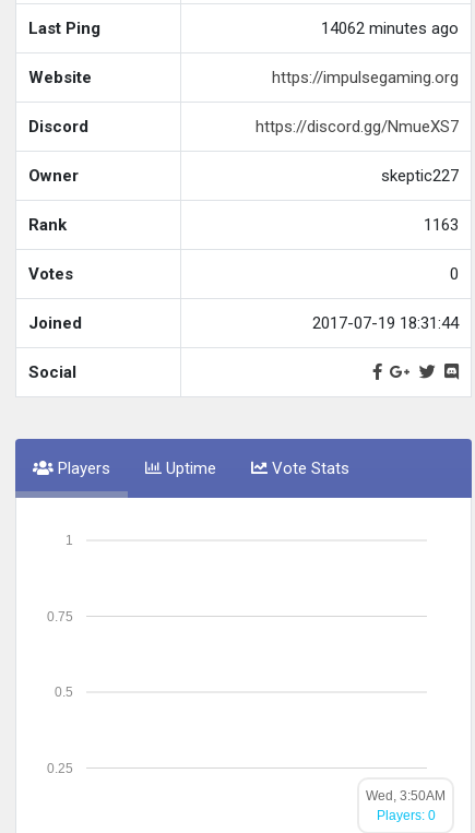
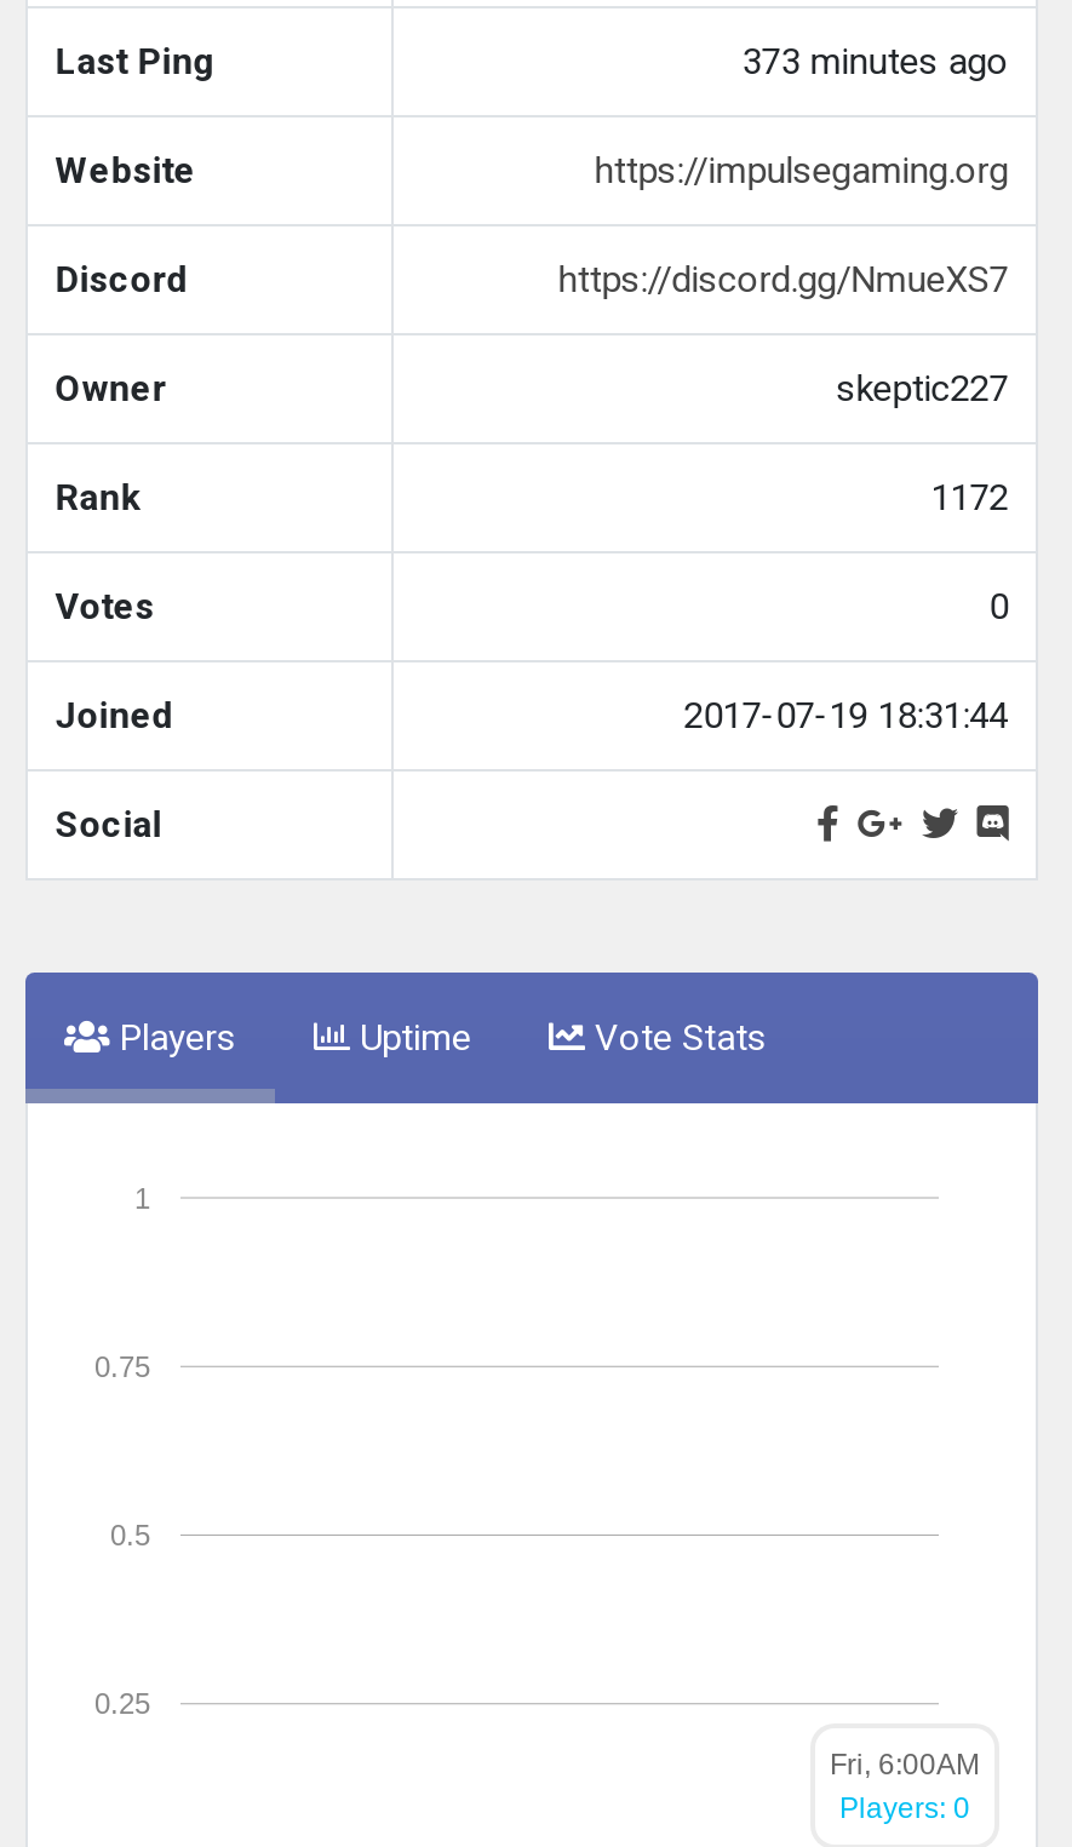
[321,19,458,39] 14062 minutes ago -> [742,41,1009,85] 373 minutes ago
[423,216,458,235] 1163 -> [931,477,1009,521] 1172
[366,788,446,803] Wed, 3:50AM -> [830,1747,980,1781] Fri, 6:00AM

